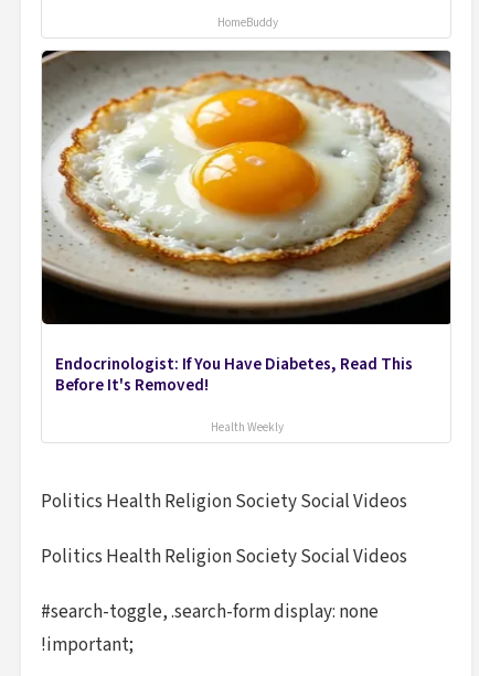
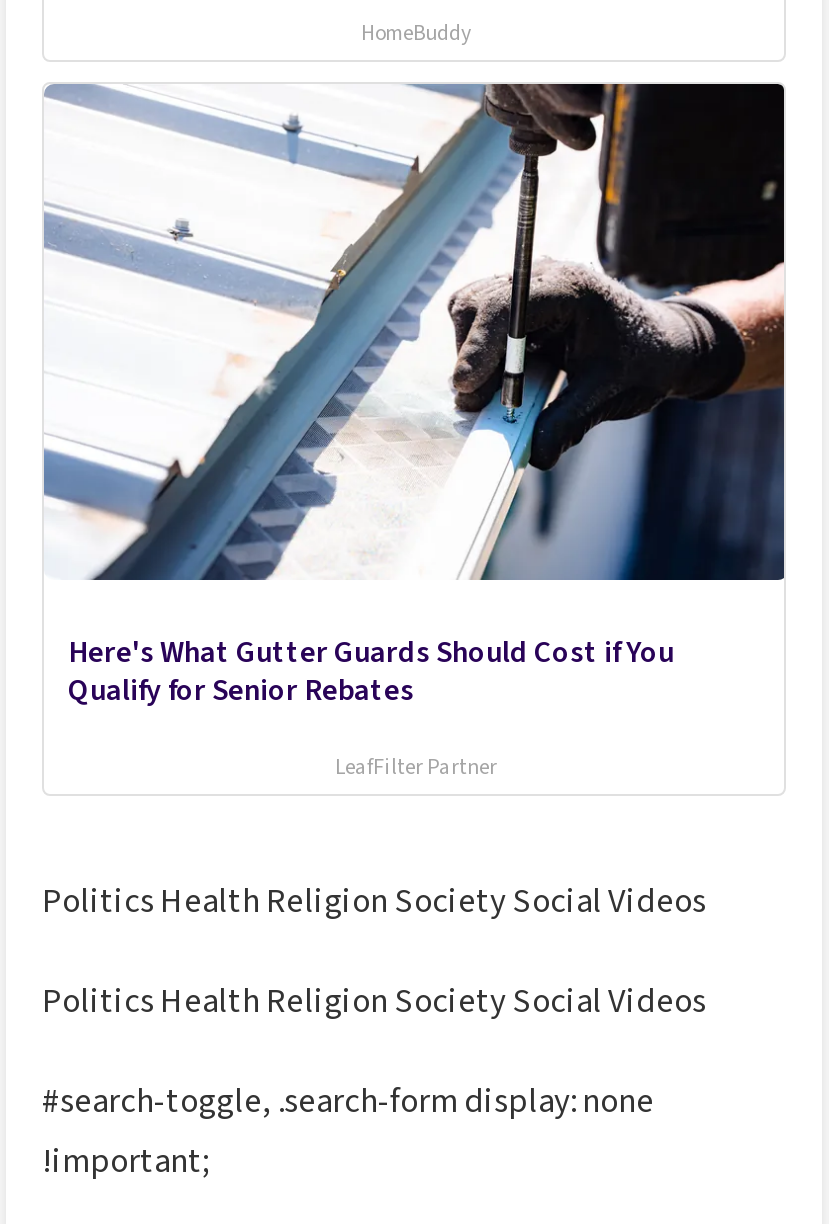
[41,50,451,397] [image] | Endocrinologist: If You Have Diabetes, Read This | Before It's Removed! -> [42,82,786,712] [image] | Here's What Gutter Guards Should Cost if You | Qualify for Senior Rebates
[211,419,284,436] Health Weekly -> [335,752,497,782] LeafFilter Partner

